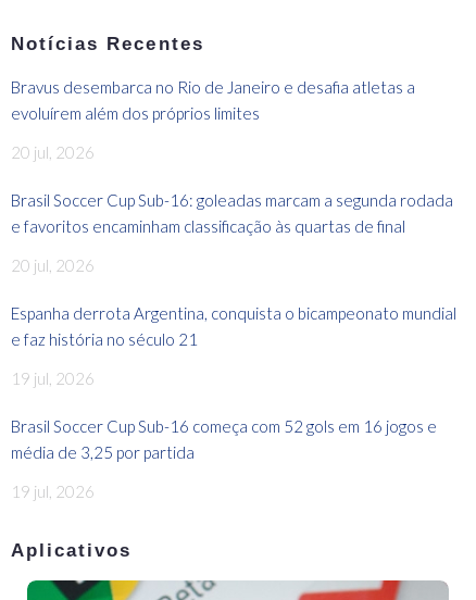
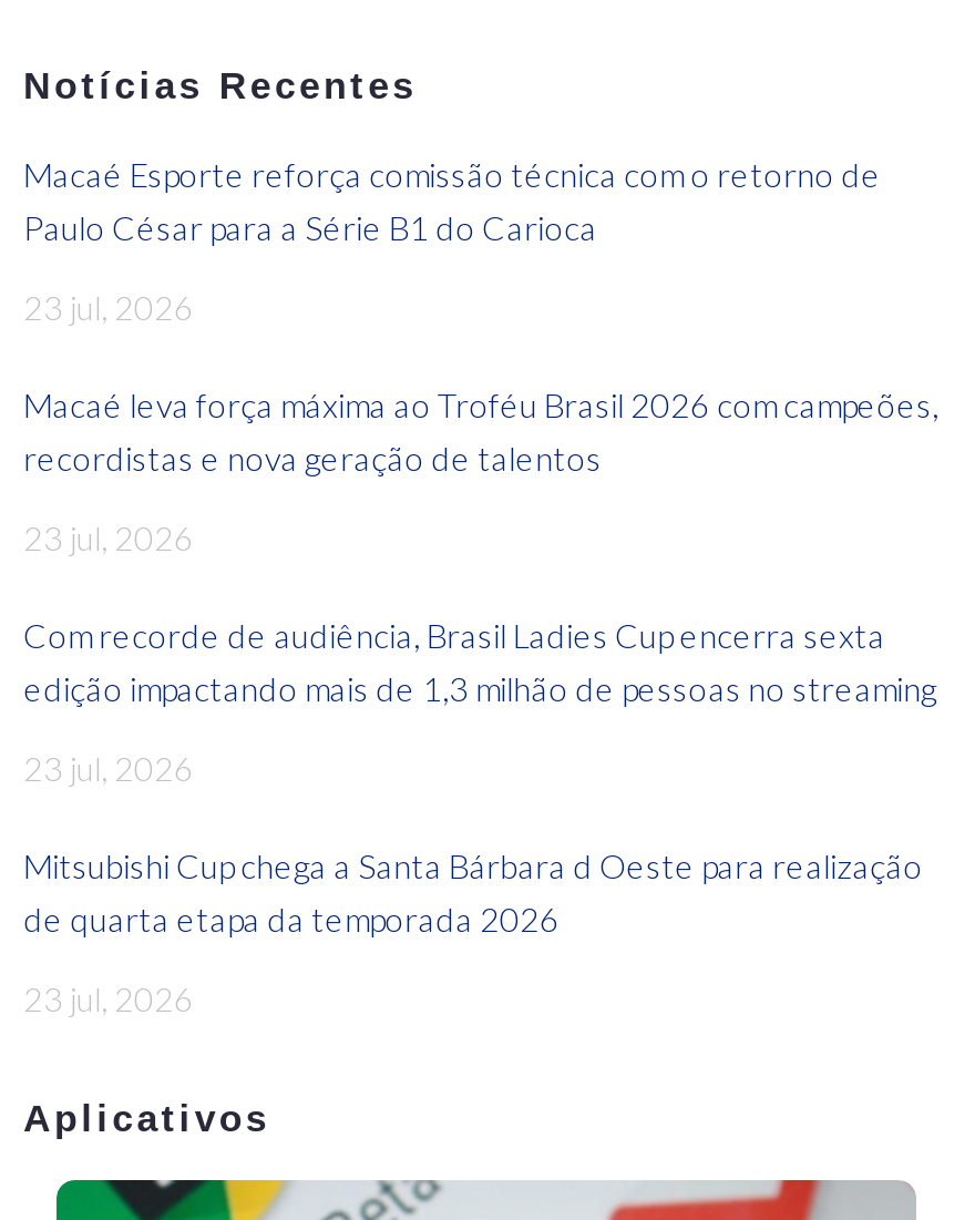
[11,77,415,123] Bravus desembarca no Rio de Janeiro e desafia atletas a | evoluírem além dos próprios limites -> [23,154,881,247] Macaé Esporte reforça comissão técnica com o retorno de | Paulo César para a Série B1 do Carioca
[11,142,95,162] 20 jul, 2026 -> [23,287,194,327] 23 jul, 2026
[11,190,453,236] Brasil Soccer Cup Sub-16: goleadas marcam a segunda rodada | e favoritos encaminham classificação às quartas de final -> [23,385,938,478] Macaé leva força máxima ao Troféu Brasil 2026 com campeões, | recordistas e nova geração de talentos
[11,256,95,275] 20 jul, 2026 -> [23,518,194,558] 23 jul, 2026
[11,303,456,349] Espanha derrota Argentina, conquista o bicampeonato mundial | e faz história no século 21 -> [23,615,936,708] Com recorde de audiência, Brasil Ladies Cup encerra sexta | edição impactando mais de 1,3 milhão de pessoas no streaming
[11,369,95,388] 19 jul, 2026 -> [23,748,194,788] 23 jul, 2026
[11,416,437,462] Brasil Soccer Cup Sub-16 começa com 52 gols em 16 jogos e | média de 3,25 por partida -> [23,846,923,939] Mitsubishi Cup chega a Santa Bárbara d Oeste para realização | de quarta etapa da temporada 2026
[11,482,95,501] 19 jul, 2026 -> [23,979,194,1019] 23 jul, 2026

